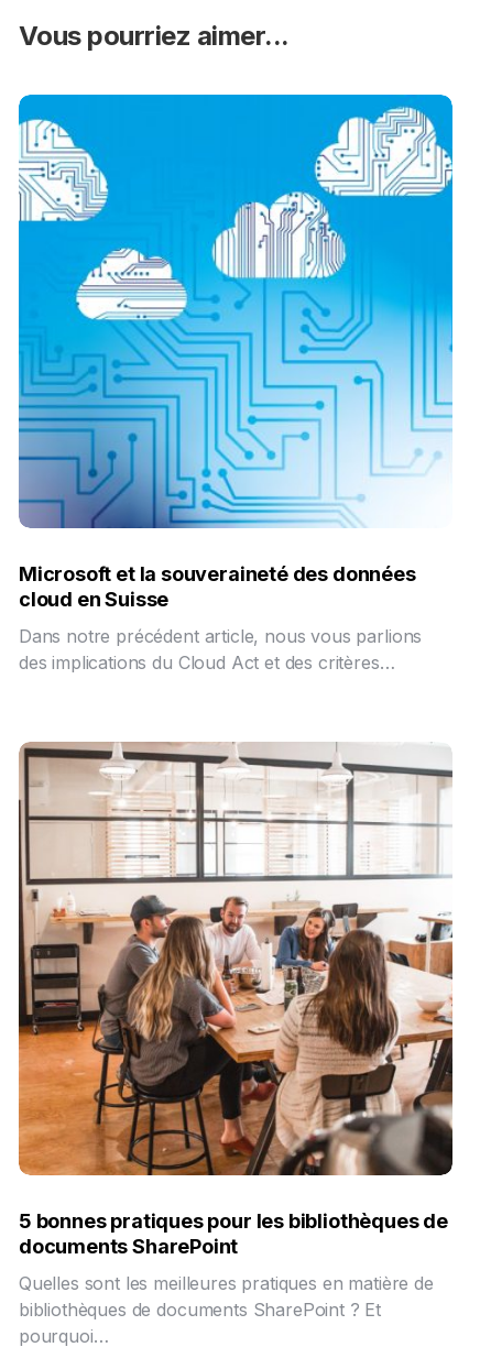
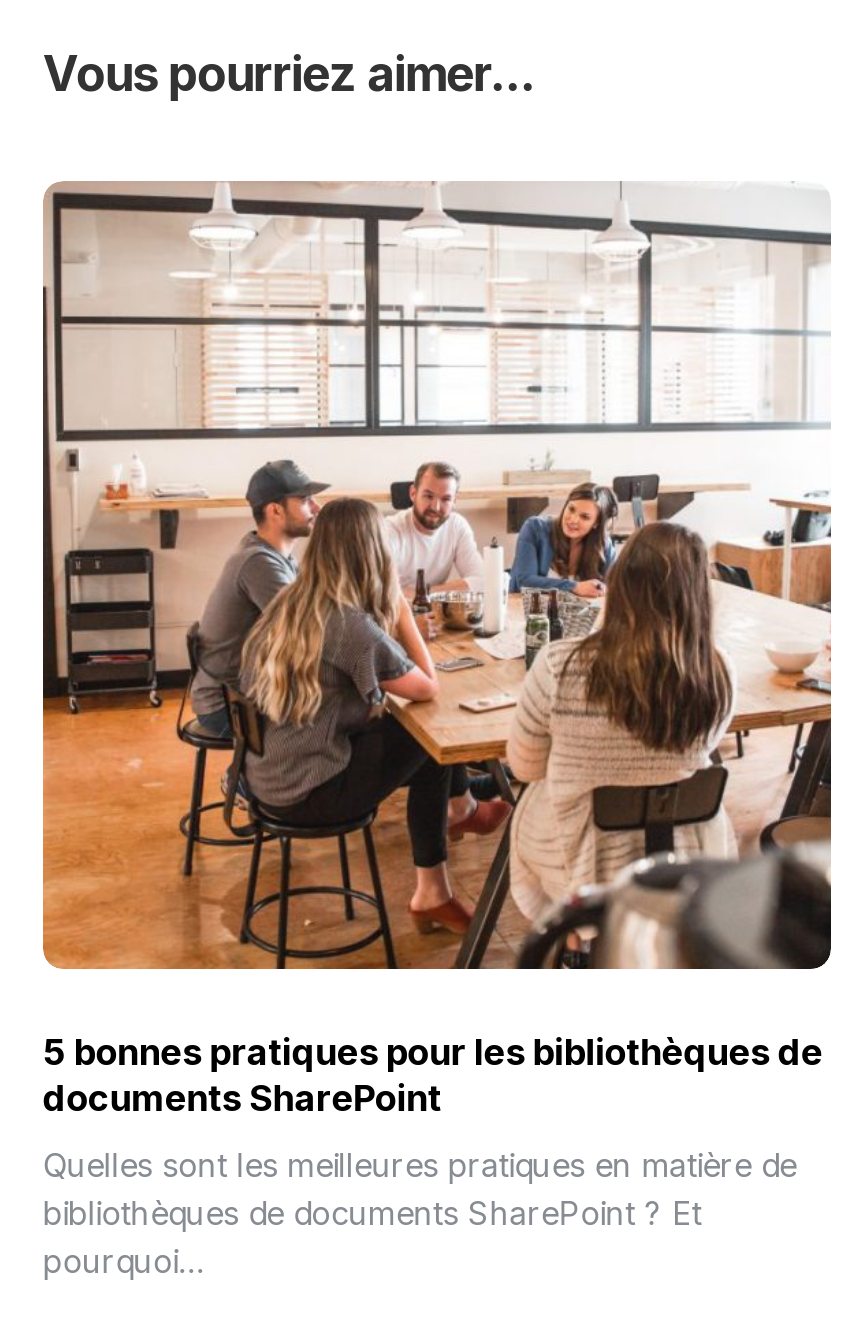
[18,94,454,674] [image] | Microsoft et la souveraineté des données | cloud en Suisse | Dans notre précédent article, nous vous parlions | des implications du Cloud Act et des critères… -> none

